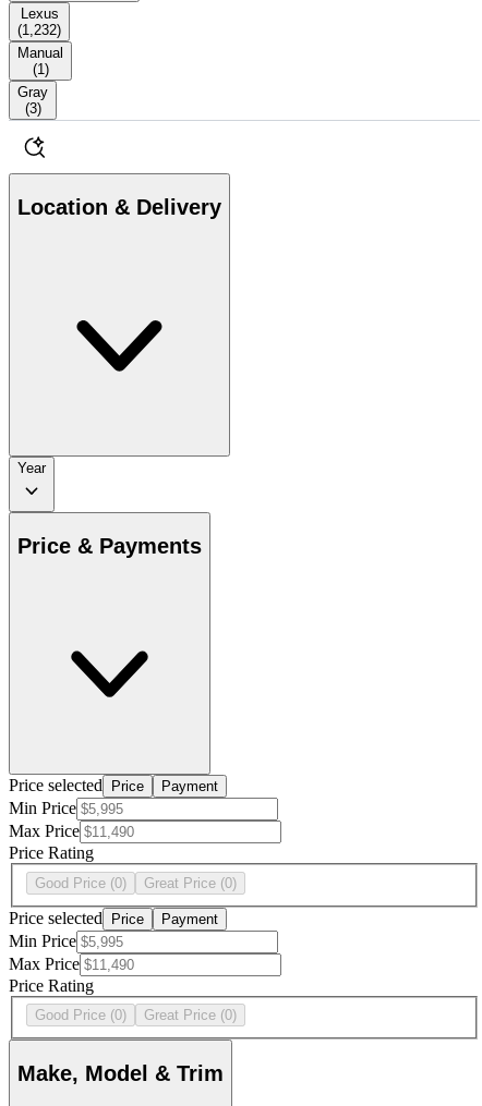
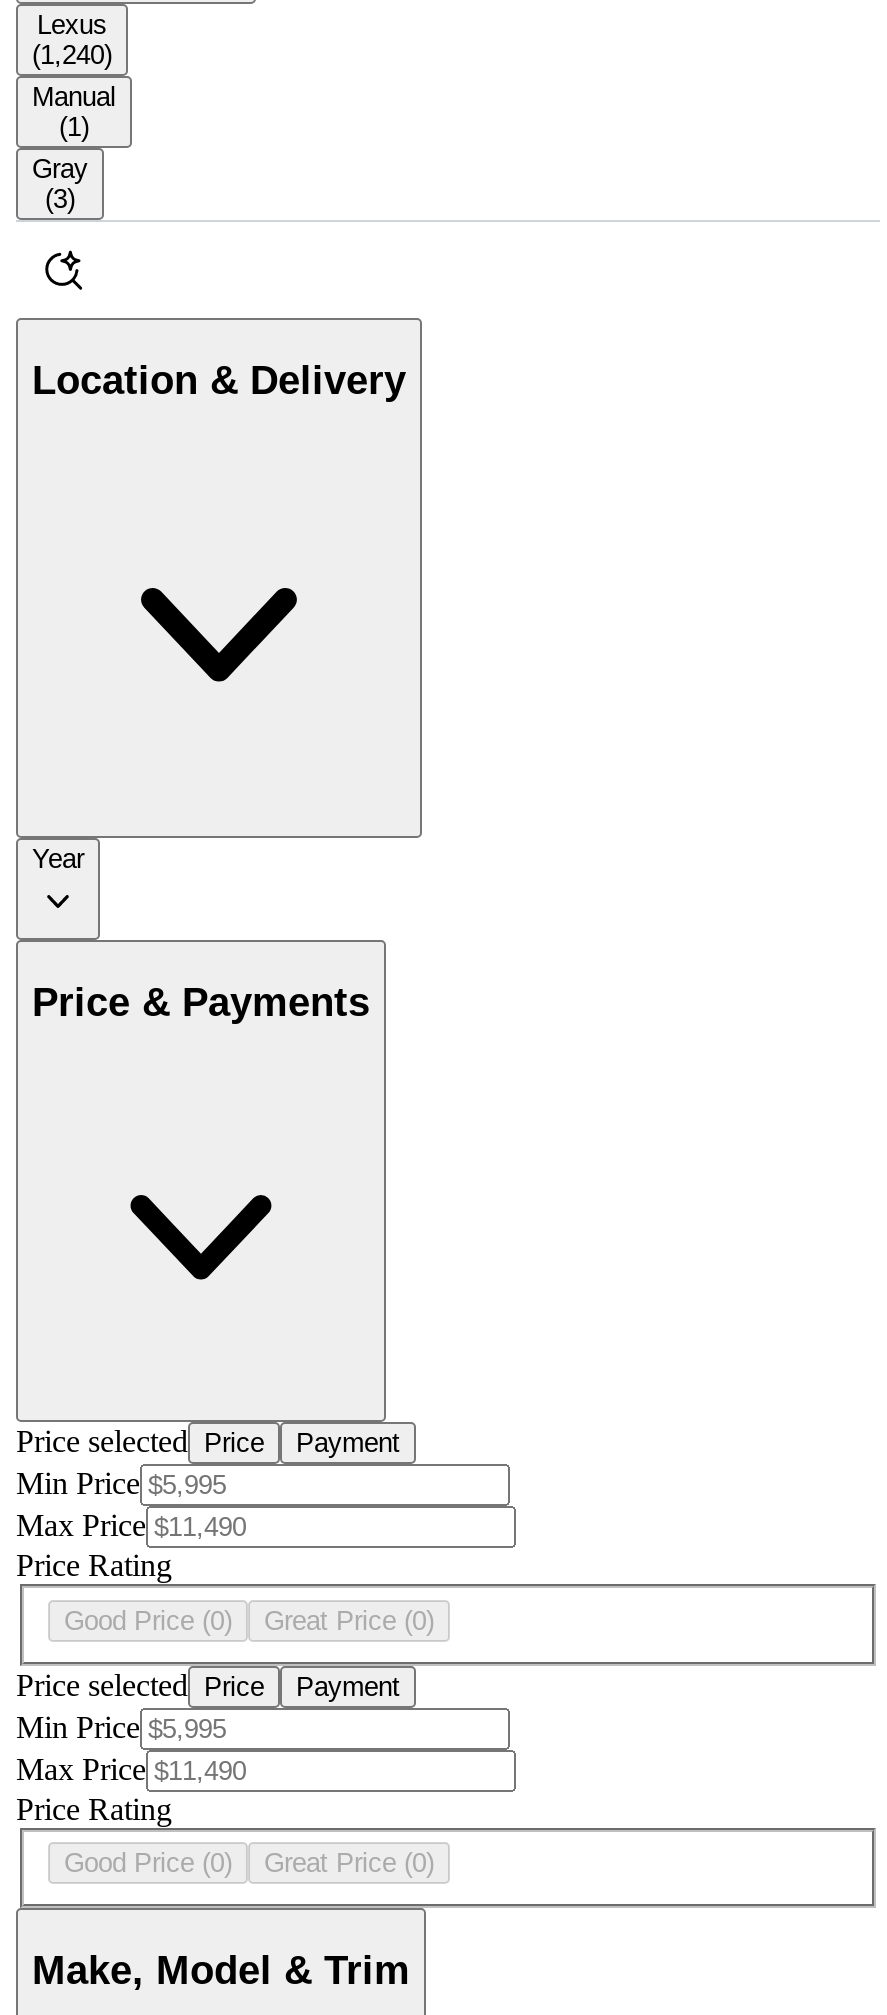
[17,22,61,38] (1,232) -> [32,40,112,70] (1,240)

